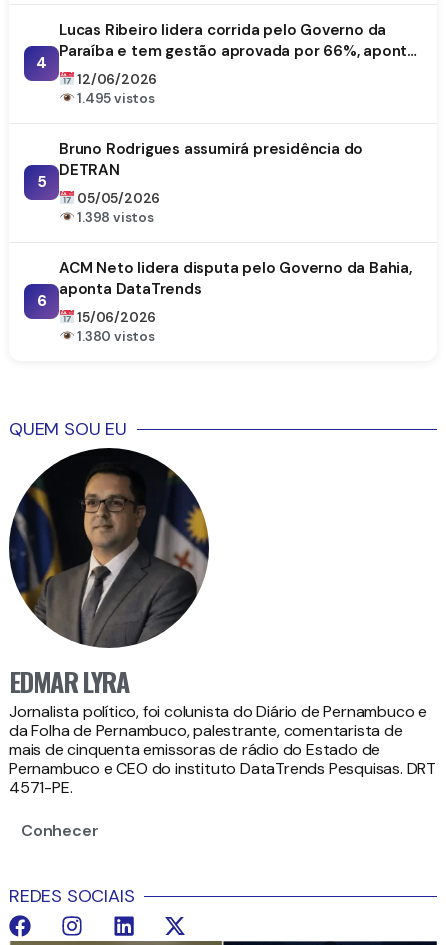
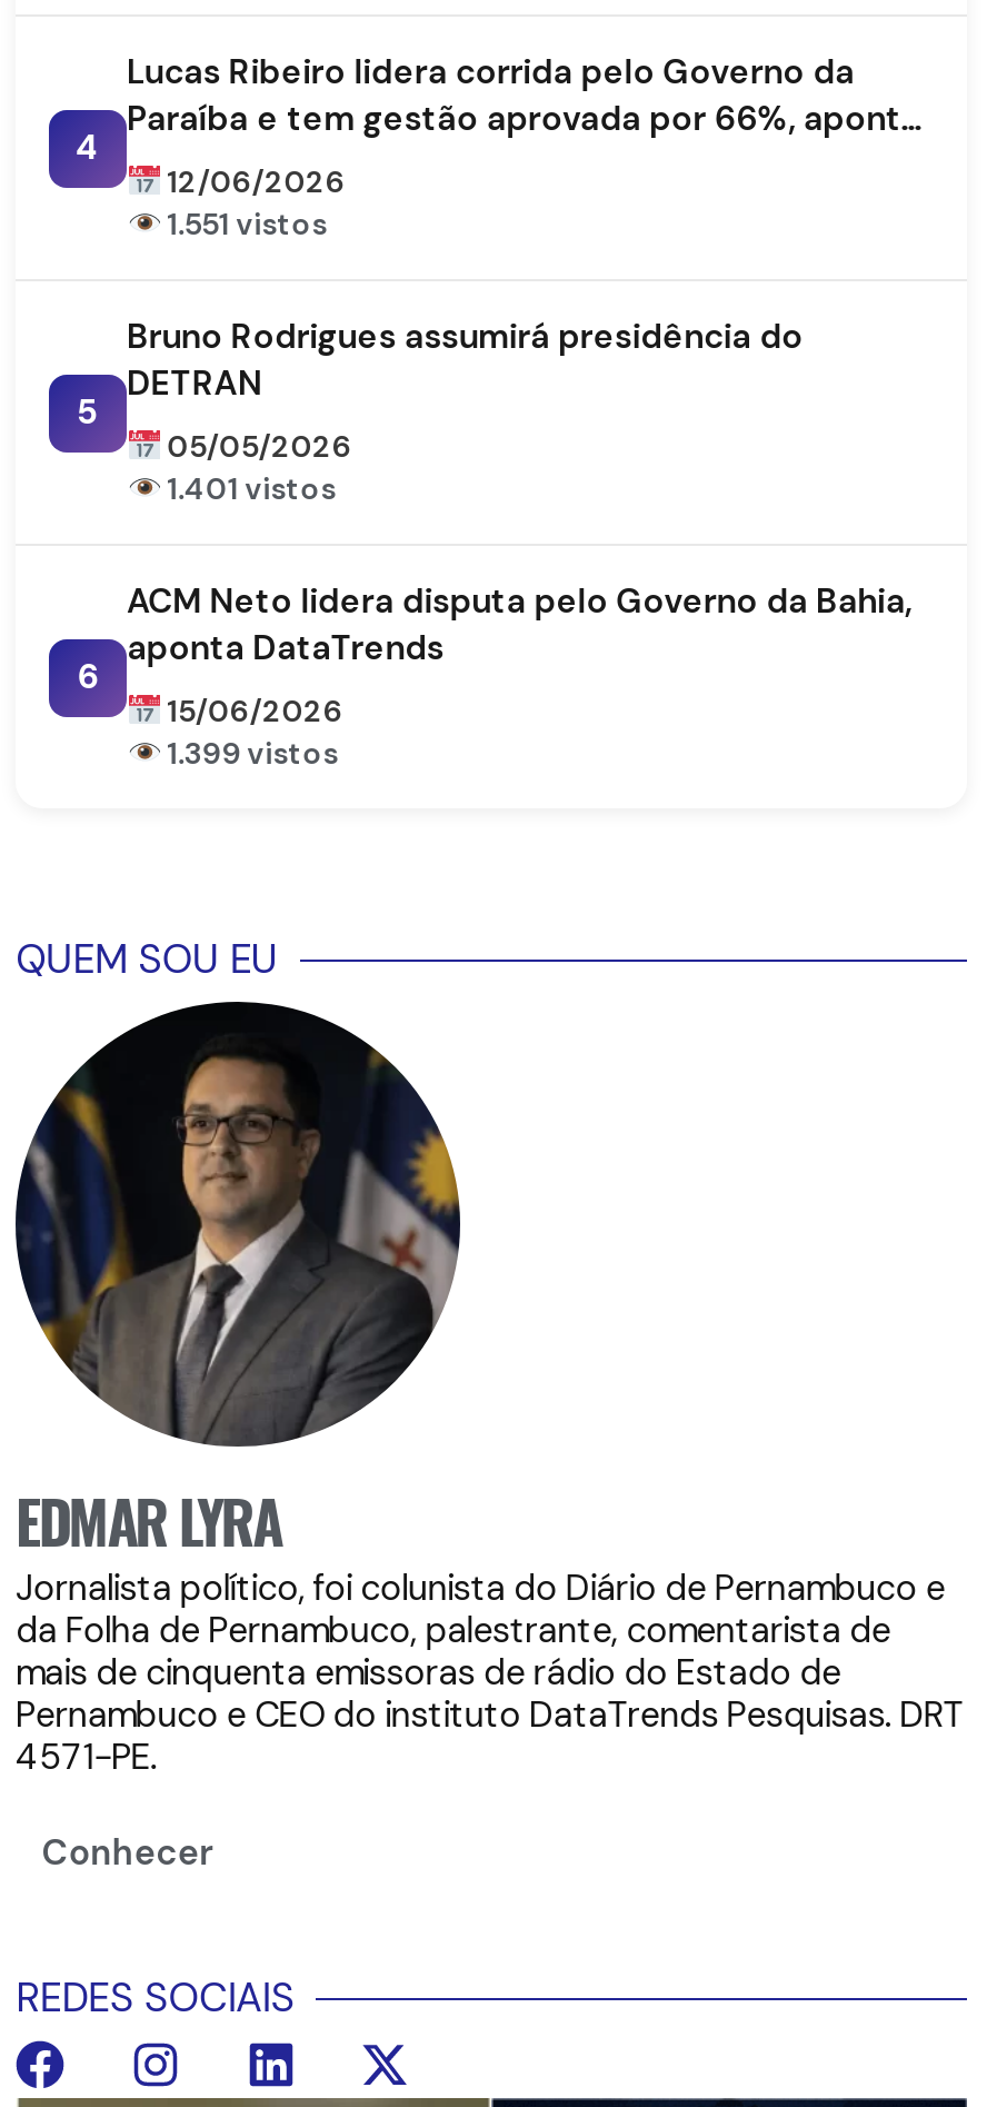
[74,90,155,107] 1.495 vistos -> [161,205,327,243] 1.551 vistos
[74,209,154,226] 1.398 vistos -> [161,470,335,508] 1.401 vistos
[74,328,155,345] 1.380 vistos -> [161,735,338,773] 1.399 vistos

